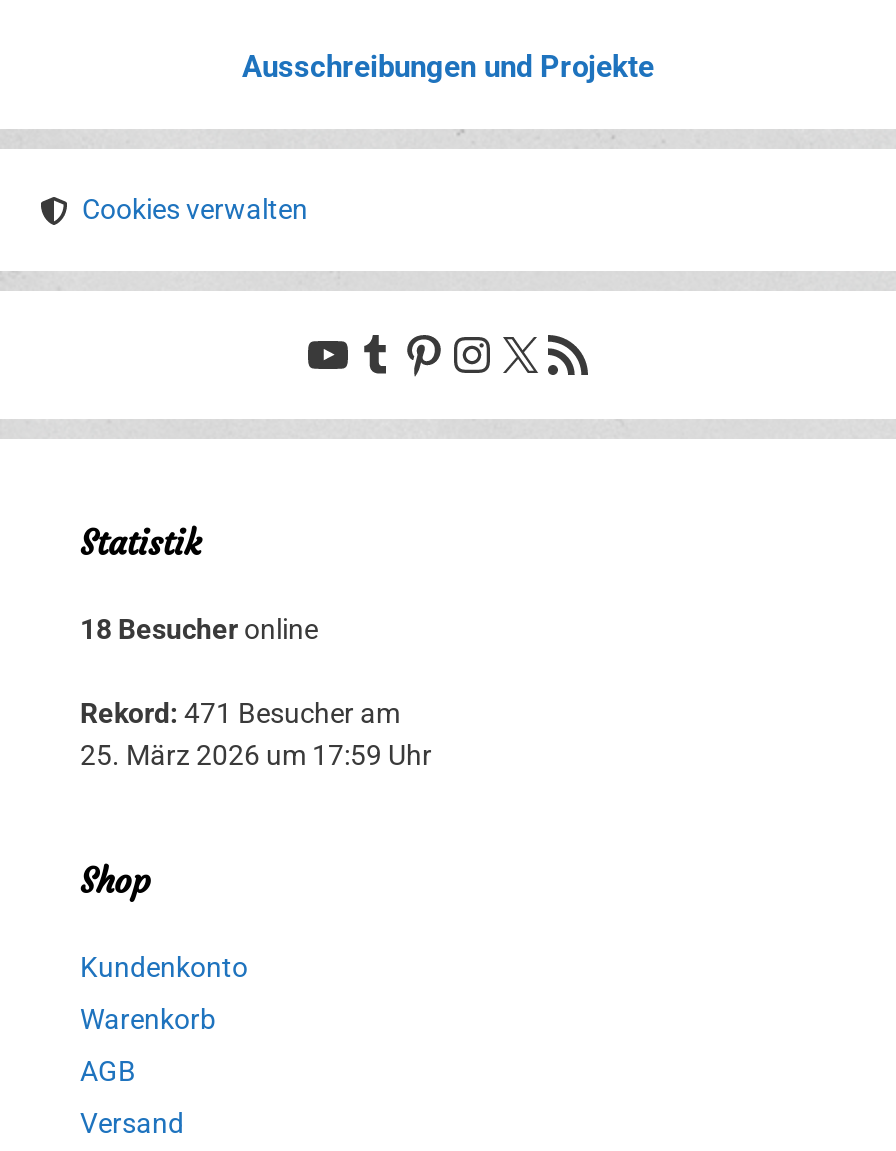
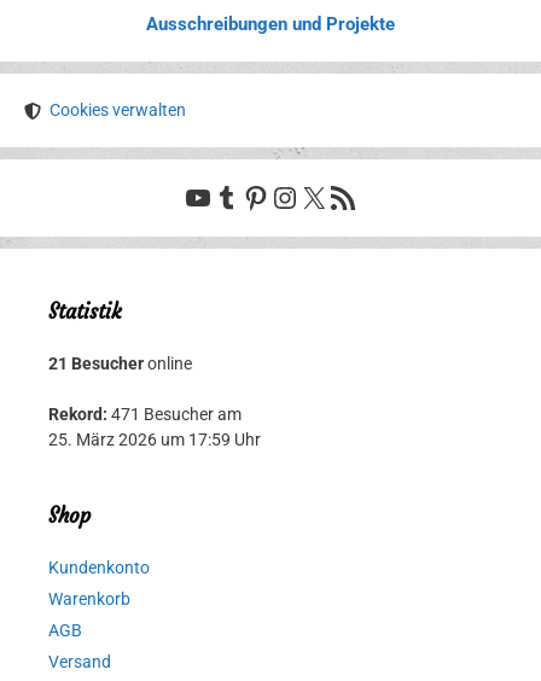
[80,613,318,645] 18 Besucher online -> [48,354,192,373] 21 Besucher online

